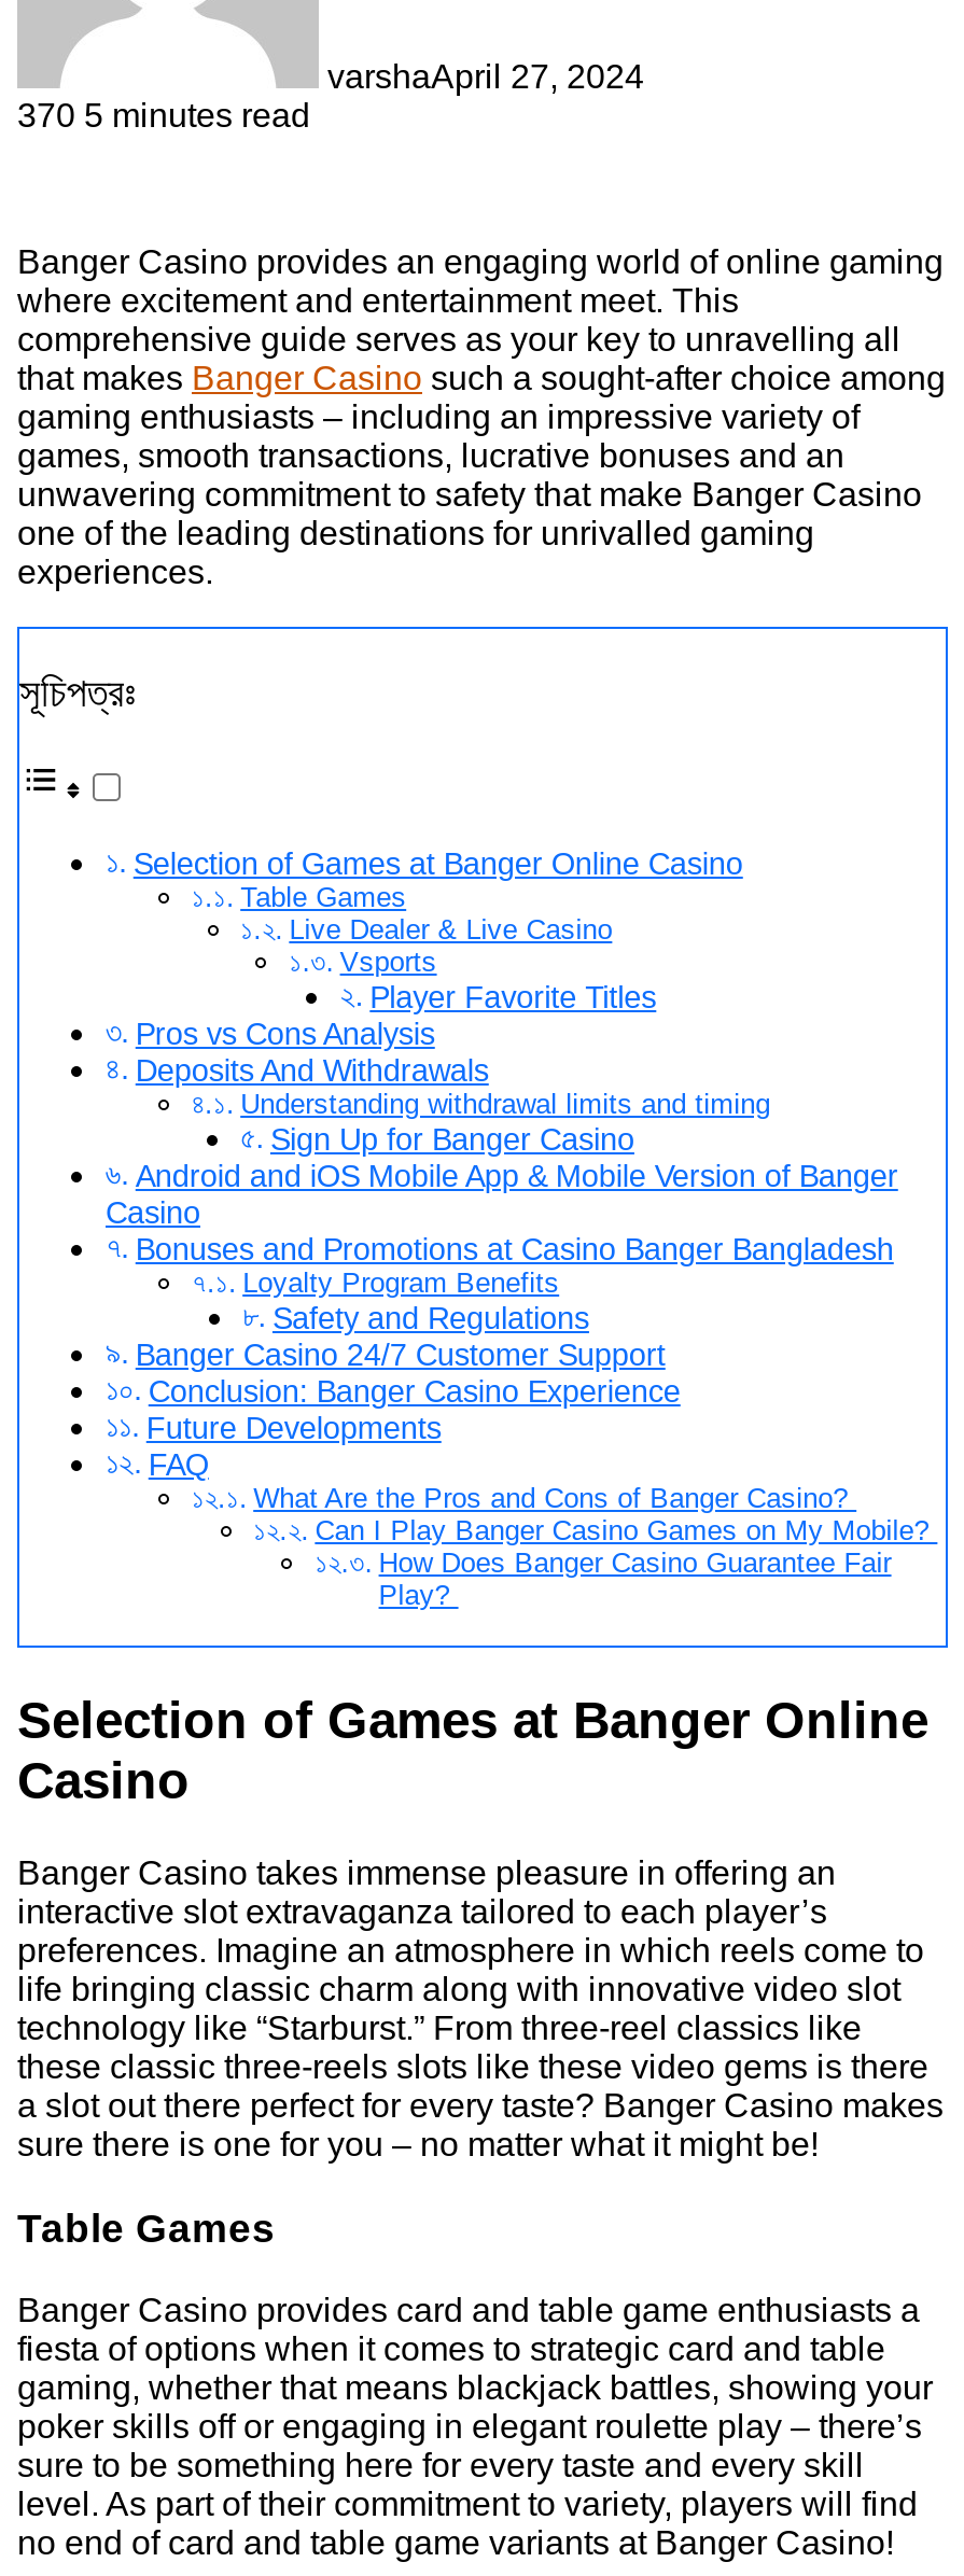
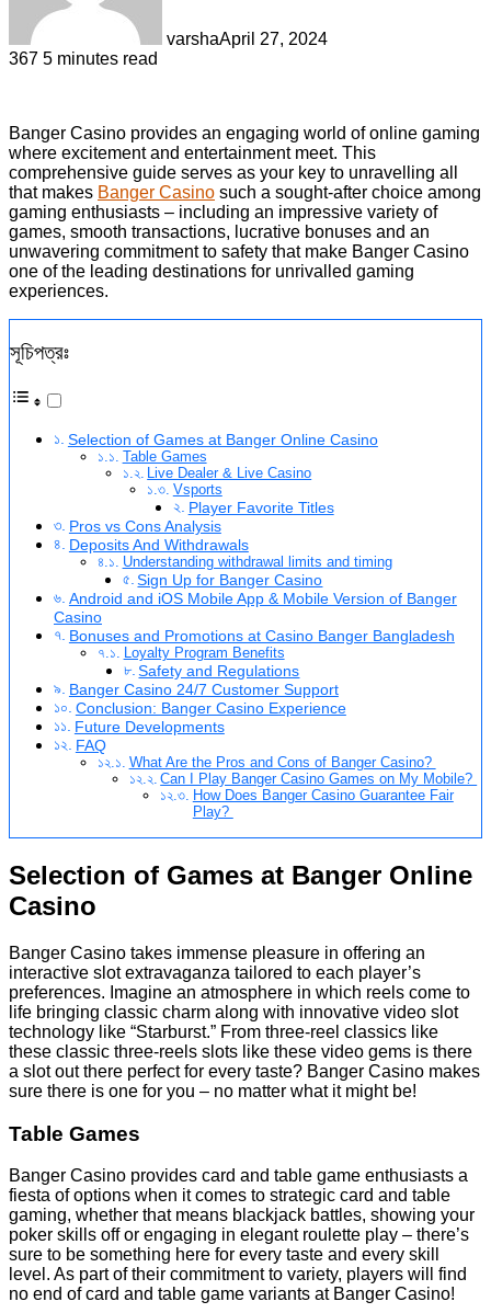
[17,96,310,133] 370 5 minutes read -> [9,49,158,68] 367 5 minutes read

